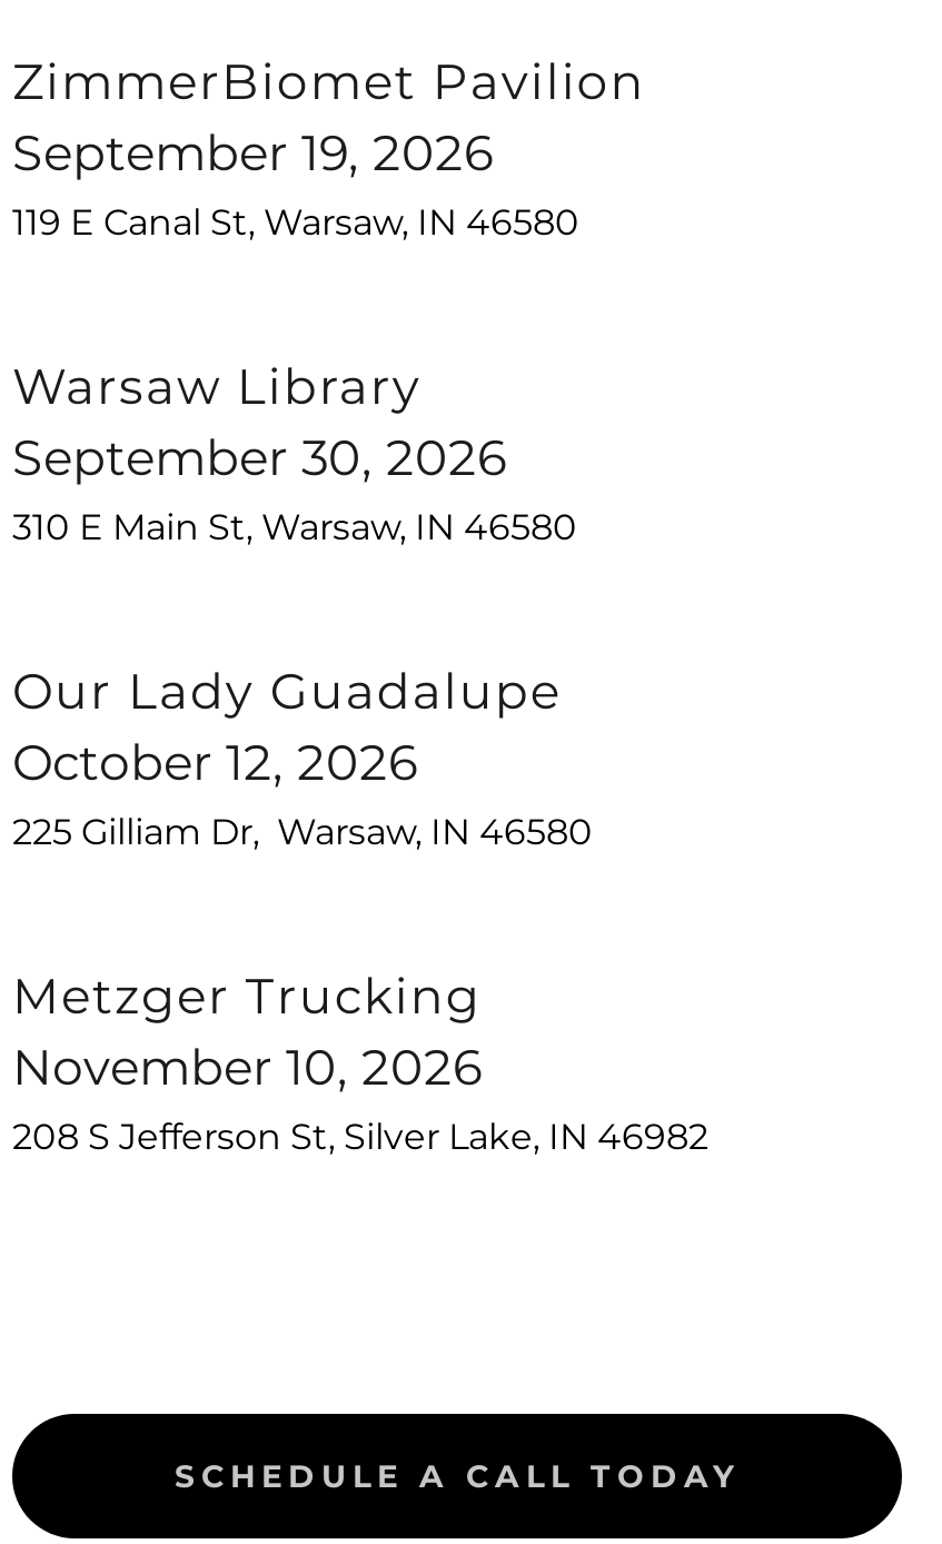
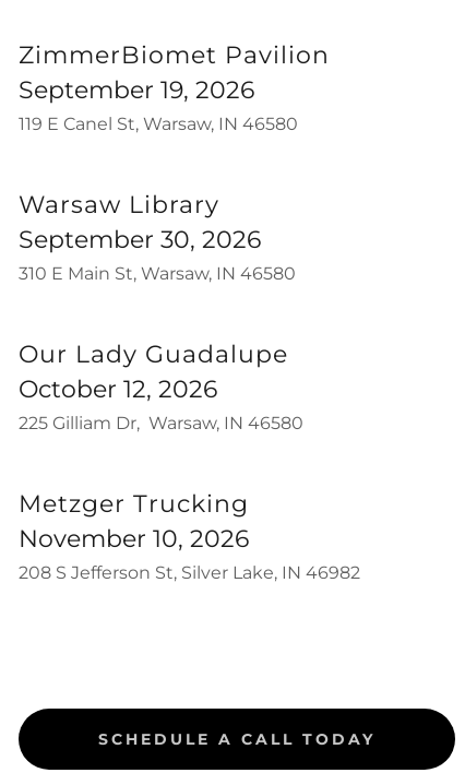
[12,201,579,244] 119 E Canal St, Warsaw, IN 46580 -> [19,114,298,135] 119 E Canel St, Warsaw, IN 46580

